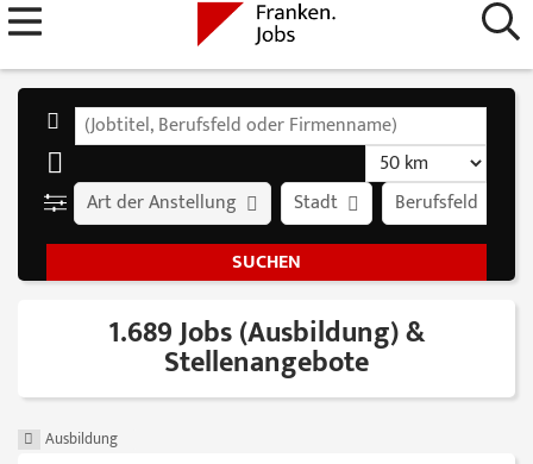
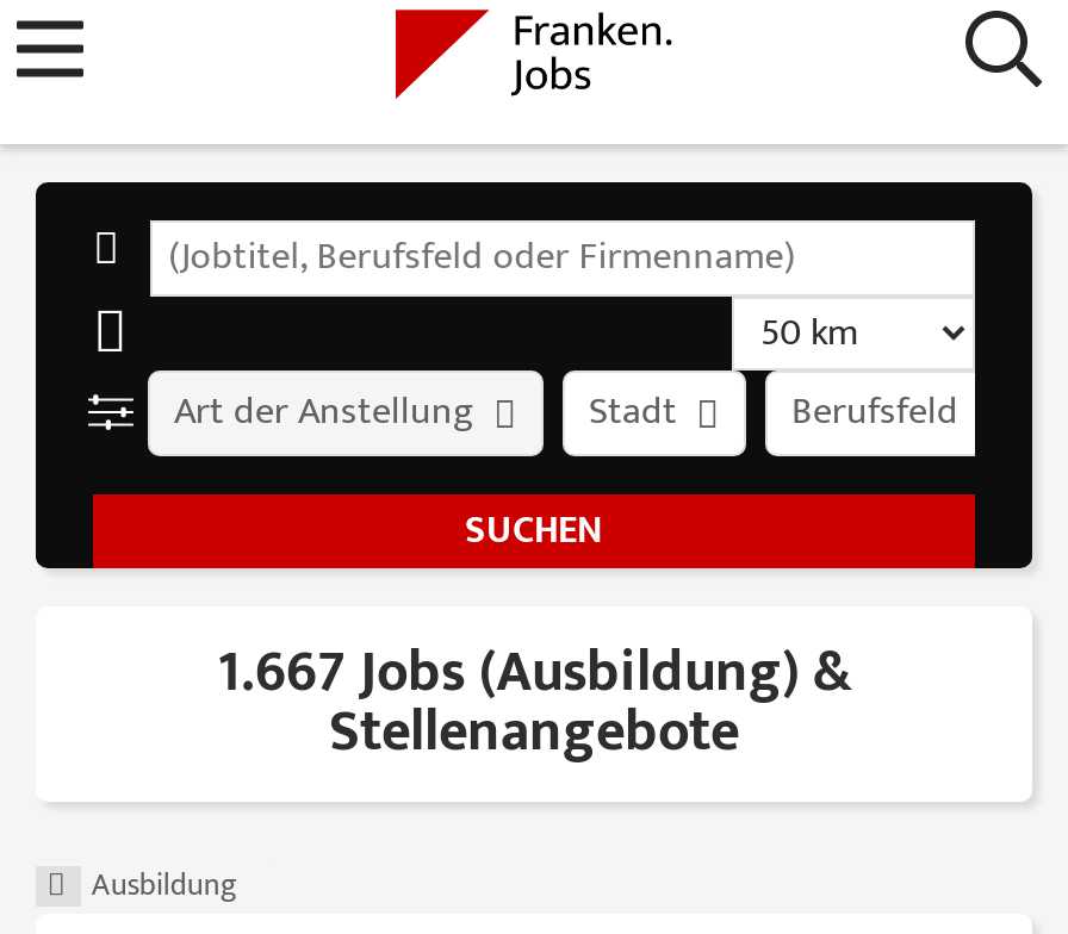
[108,310,425,357] 1.689 Jobs (Ausbildung) & -> [217,626,851,721] 1.667 Jobs (Ausbildung) &

